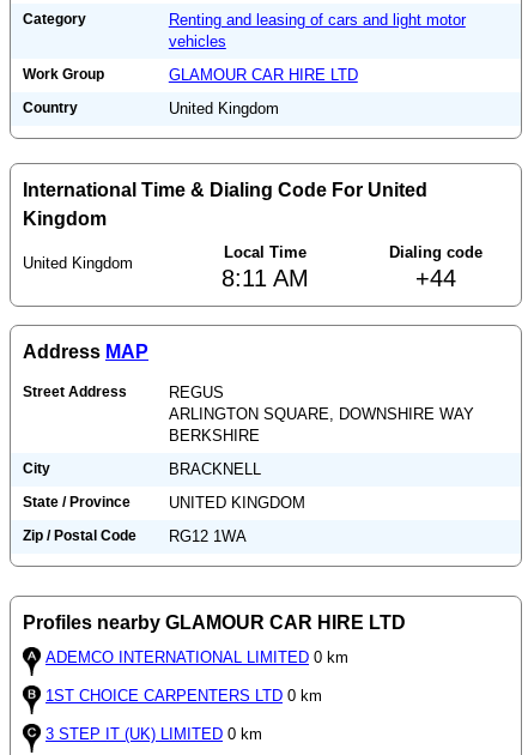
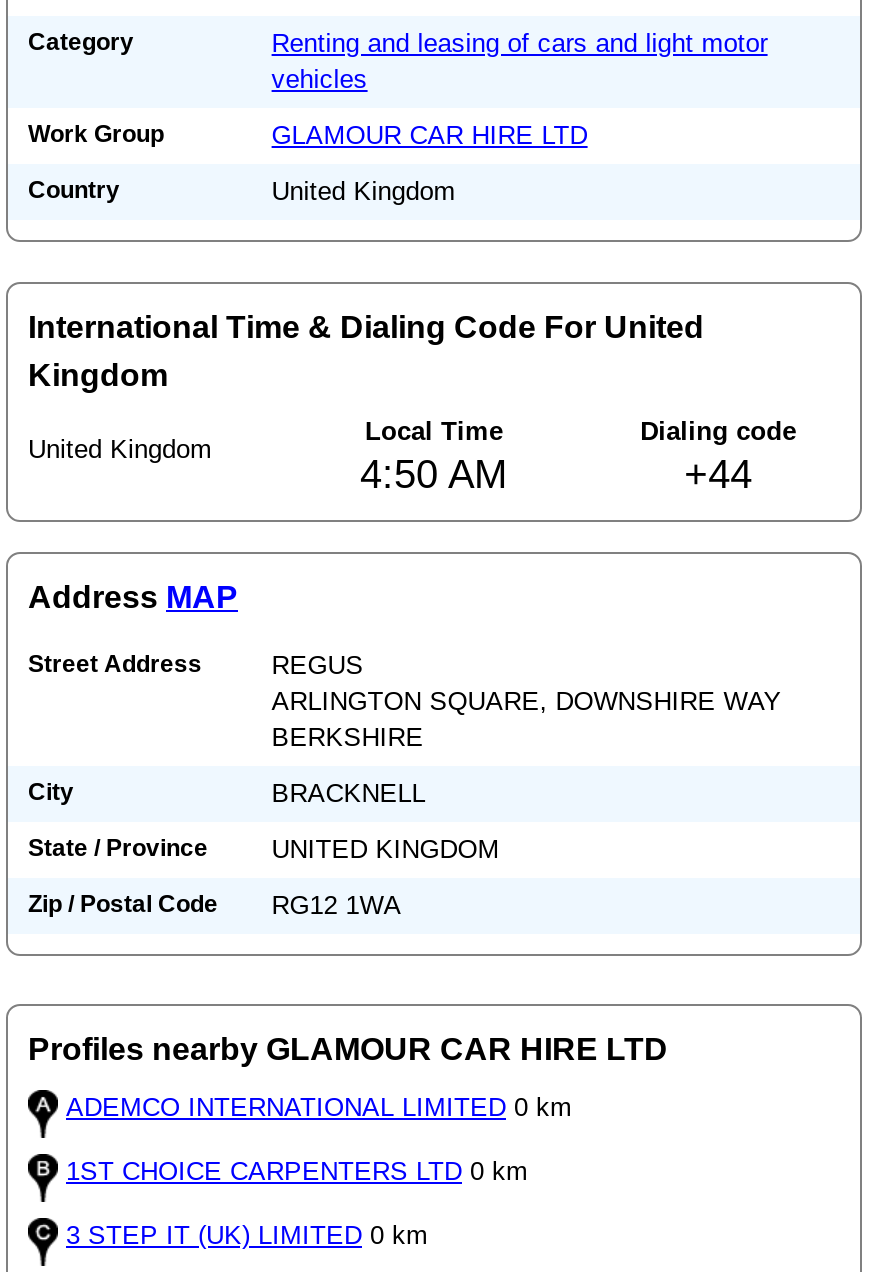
[222,265,309,291] 8:11 AM -> [360,452,508,496] 4:50 AM

